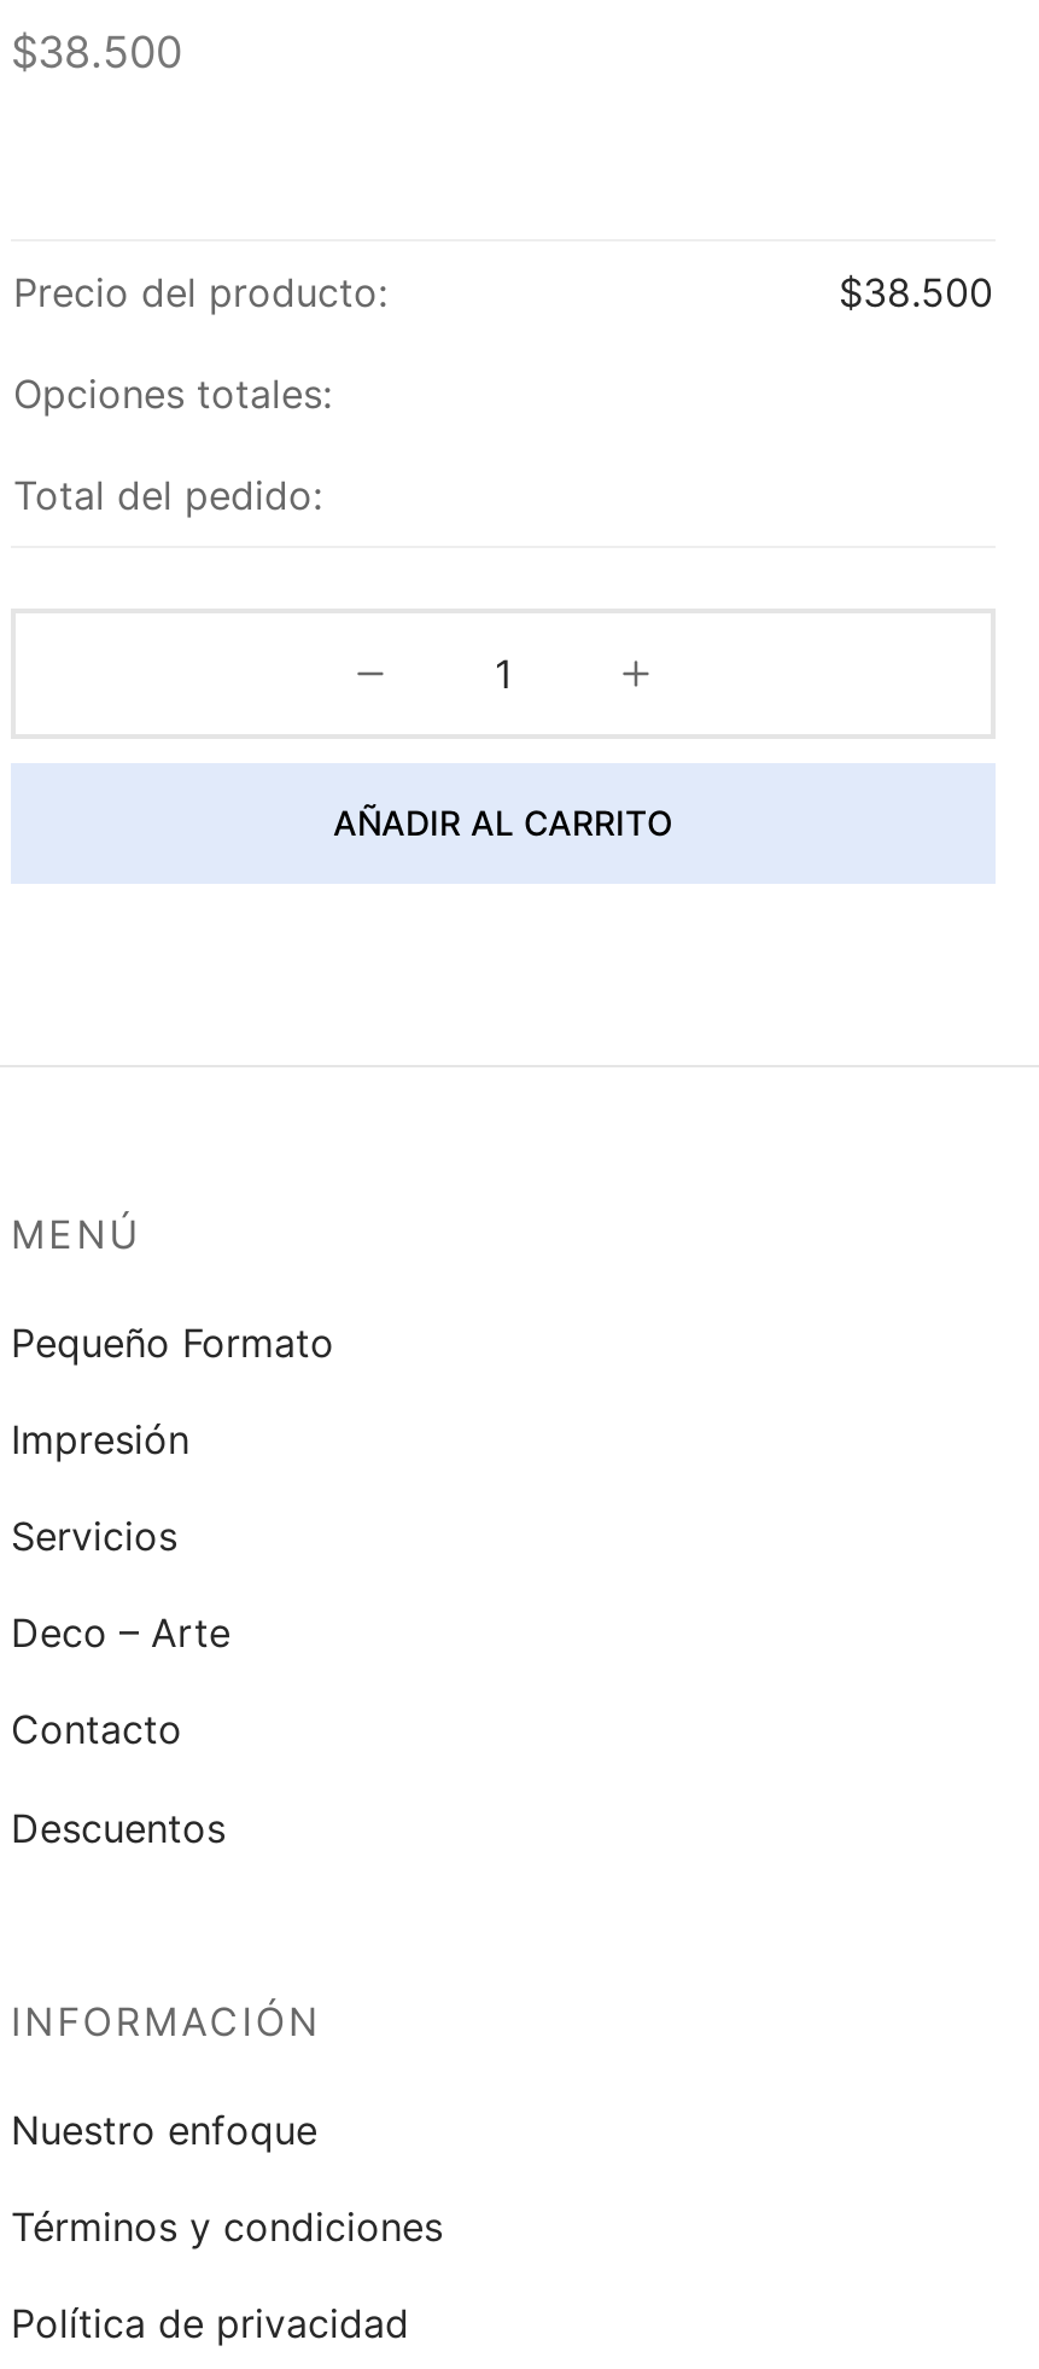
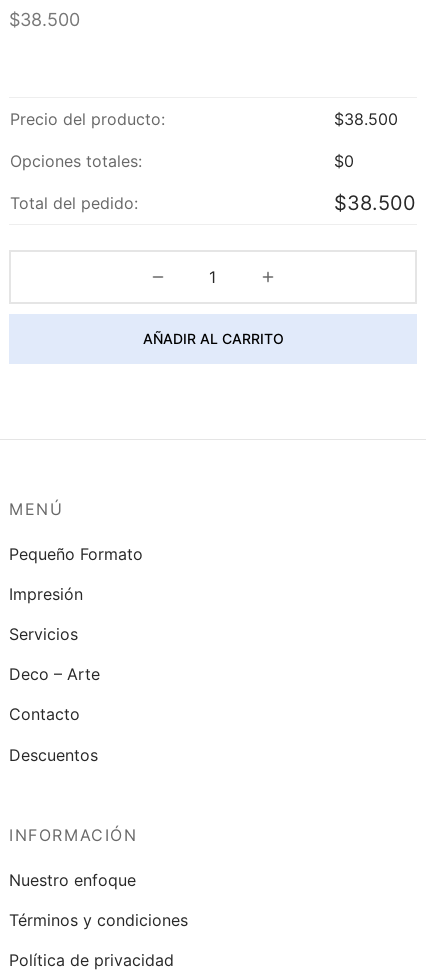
none -> [334,151,354,171] $0
none -> [334,191,416,215] $38.500

